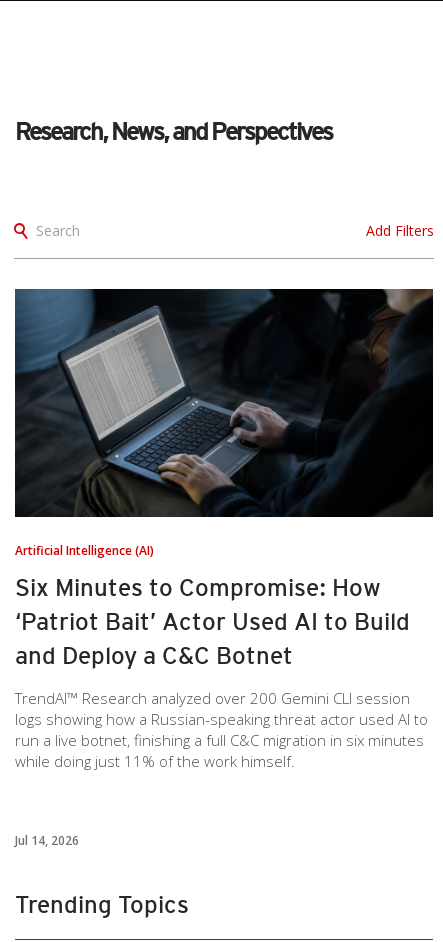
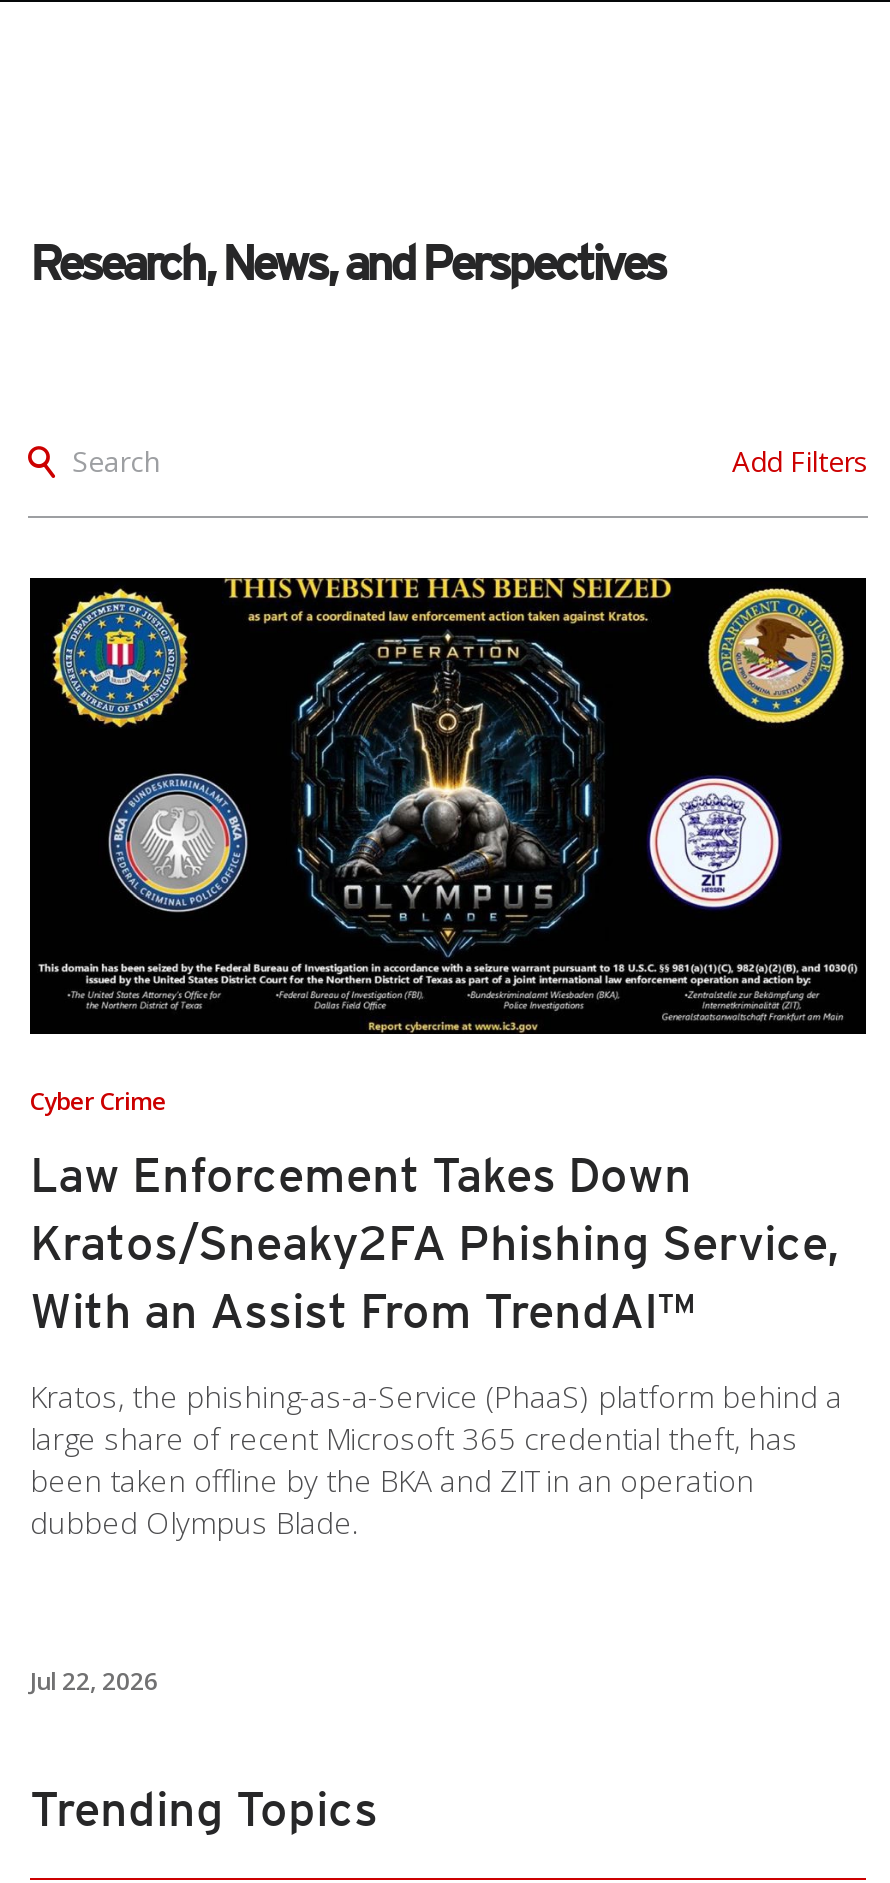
[14,288,433,559] [image] | Artificial Intelligence (AI) -> [28,576,864,1119] [image] | Cyber Crime
[15,573,410,670] Six Minutes to Compromise: How | ‘Patriot Bait’ Actor Used AI to Build | and Deploy a C&C Botnet -> [30,1147,840,1341] Law Enforcement Takes Down | Kratos/Sneaky2FA Phishing Service, | With an Assist From TrendAI™
[15,688,428,771] TrendAI™ Research analyzed over 200 Gemini CLI session | logs showing how a Russian-speaking threat actor used AI to | run a live botnet, finishing a full C&C migration in six minutes | while doing just 11% of the work himself. -> [30,1377,842,1543] Kratos, the phishing-as-a-Service (PhaaS) platform behind a | large share of recent Microsoft 365 credential theft, has | been taken offline by the BKA and ZIT in an operation | dubbed Olympus Blade.
[15,832,79,849] Jul 14, 2026 -> [30,1665,158,1699] Jul 22, 2026

